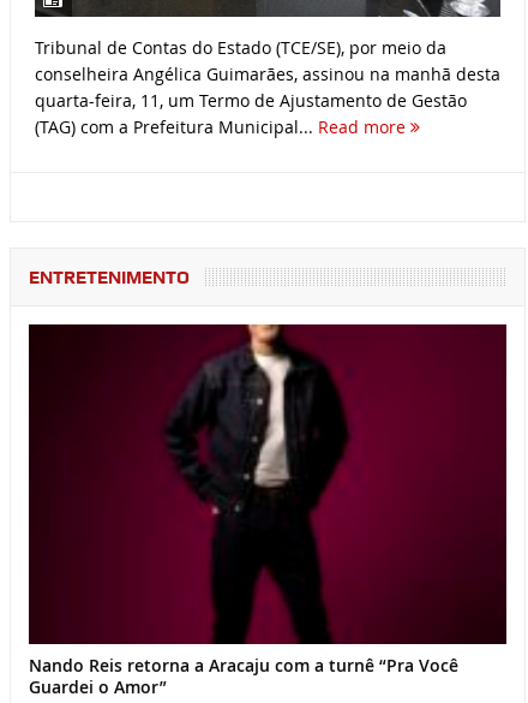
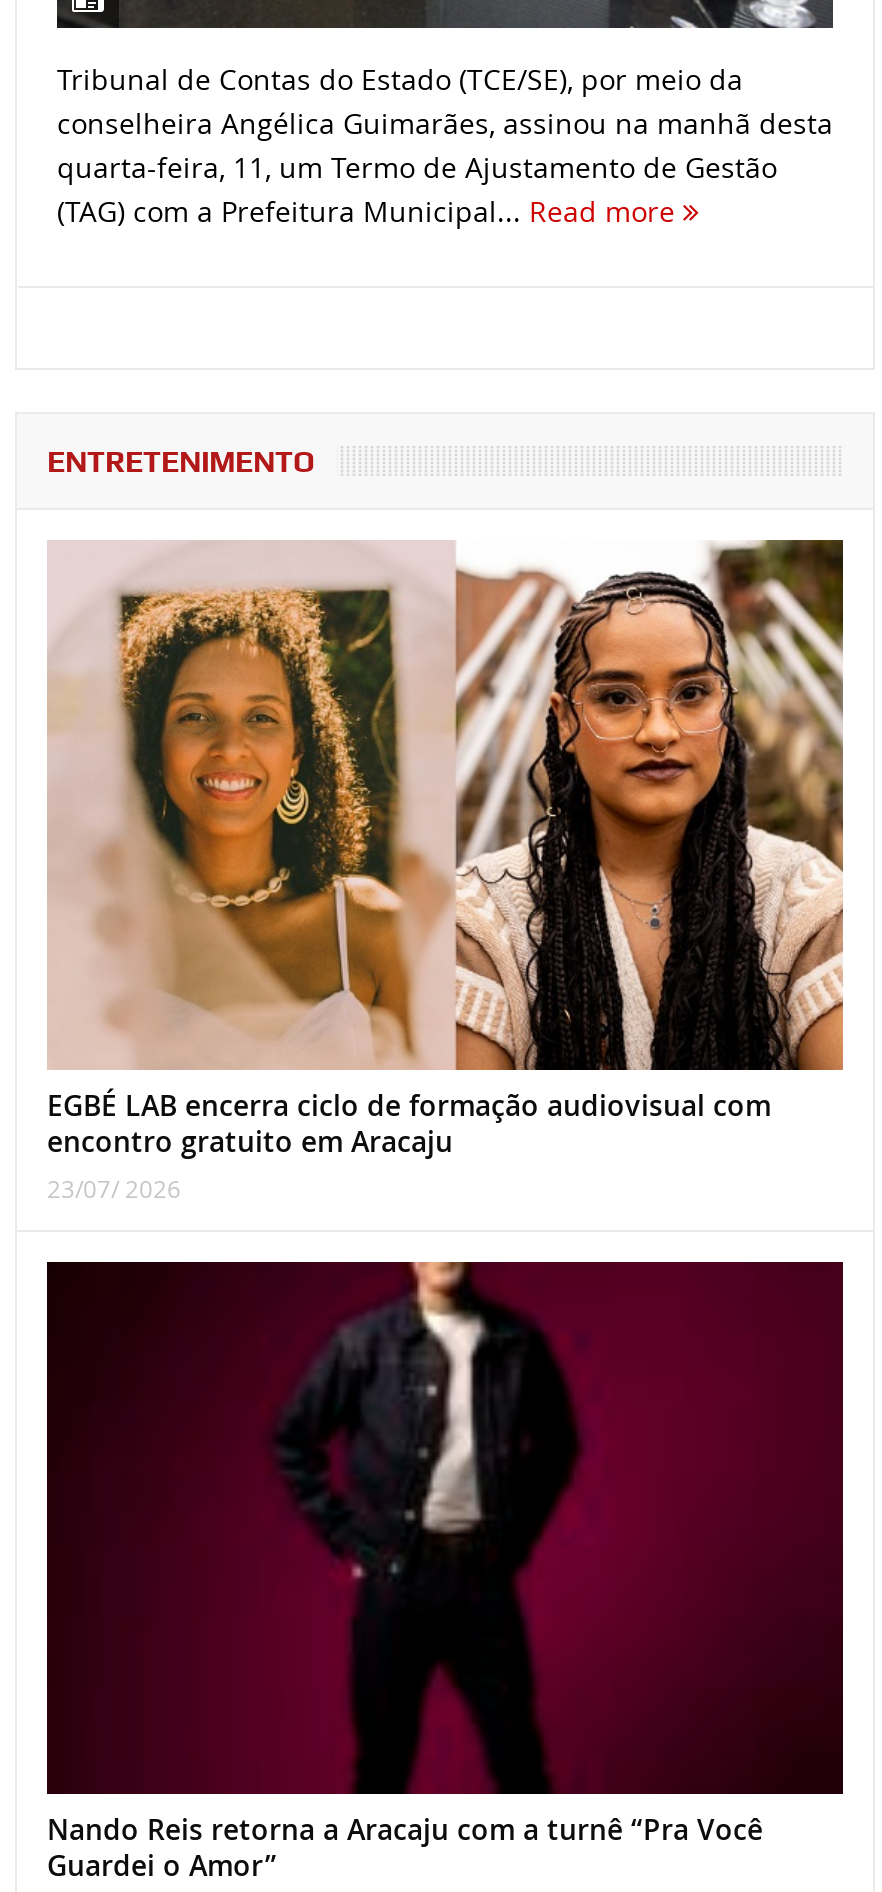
none -> [47,540,845,1205] [image] | EGBÉ LAB encerra ciclo de formação audiovisual com | encontro gratuito em Aracaju | 23/07/ 2026

